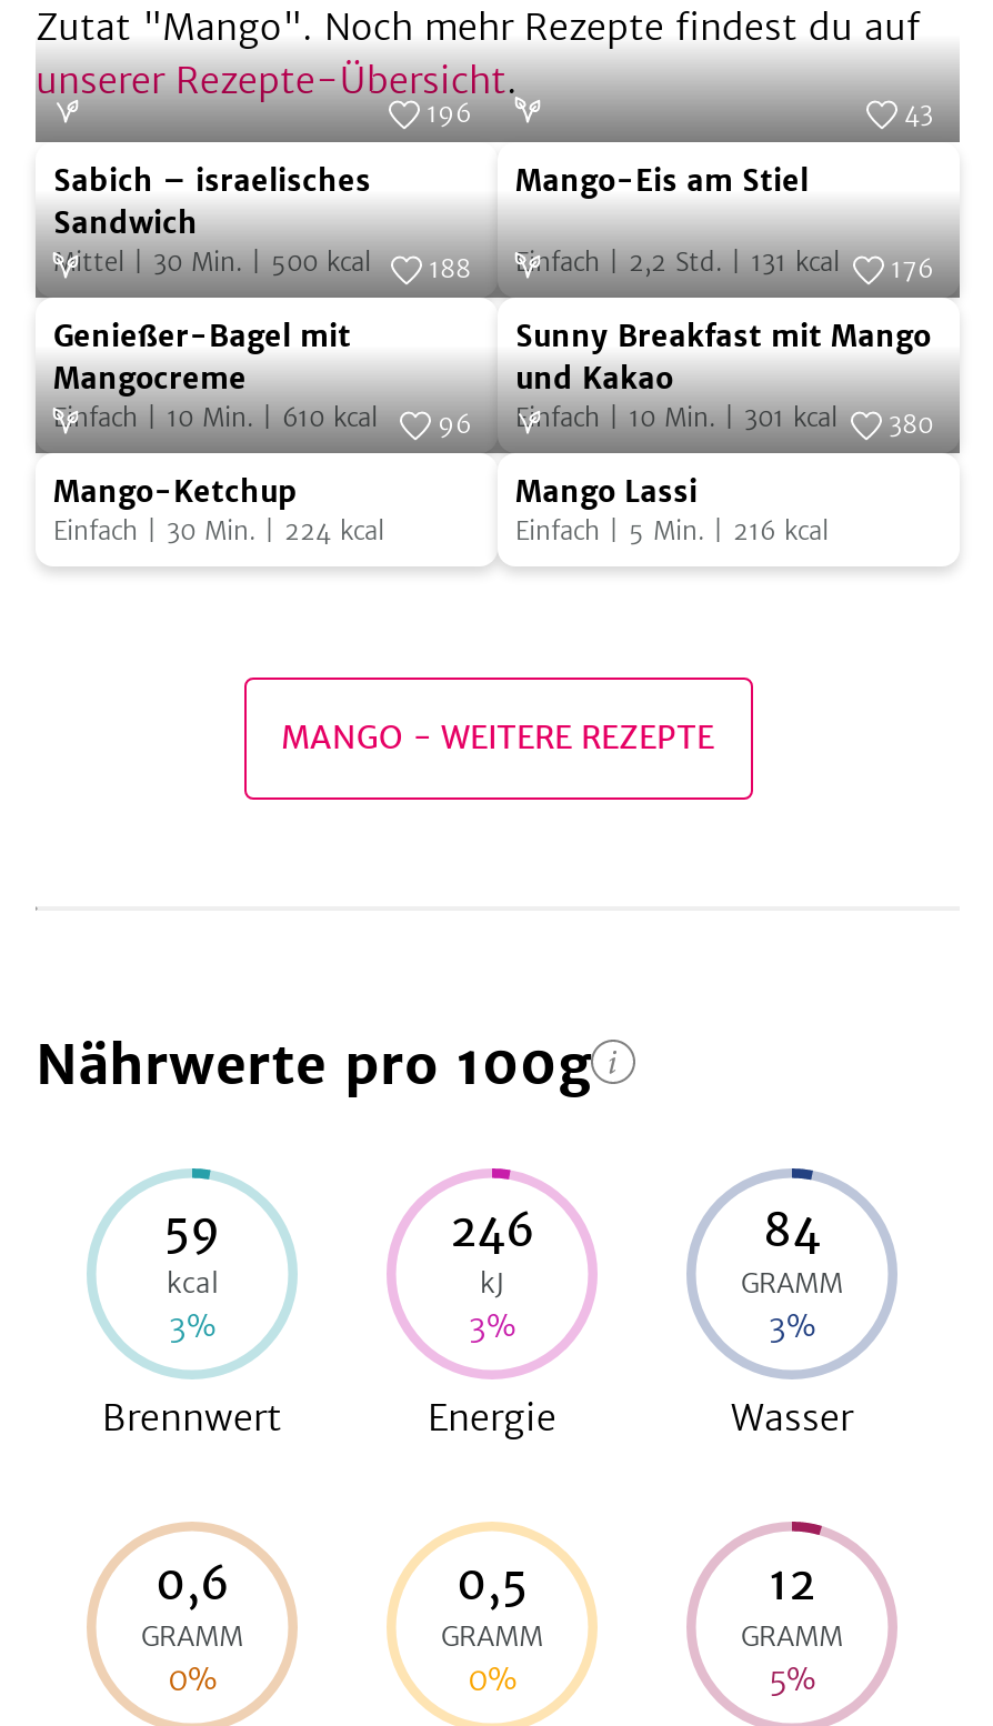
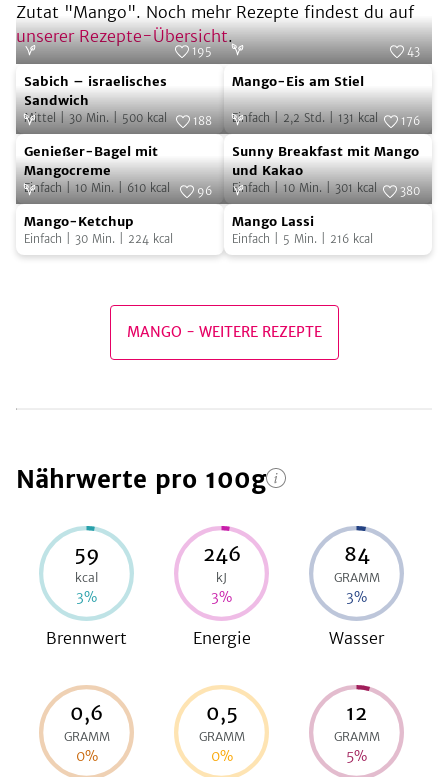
[427,98,471,129] 196 -> [192,44,212,58] 195

